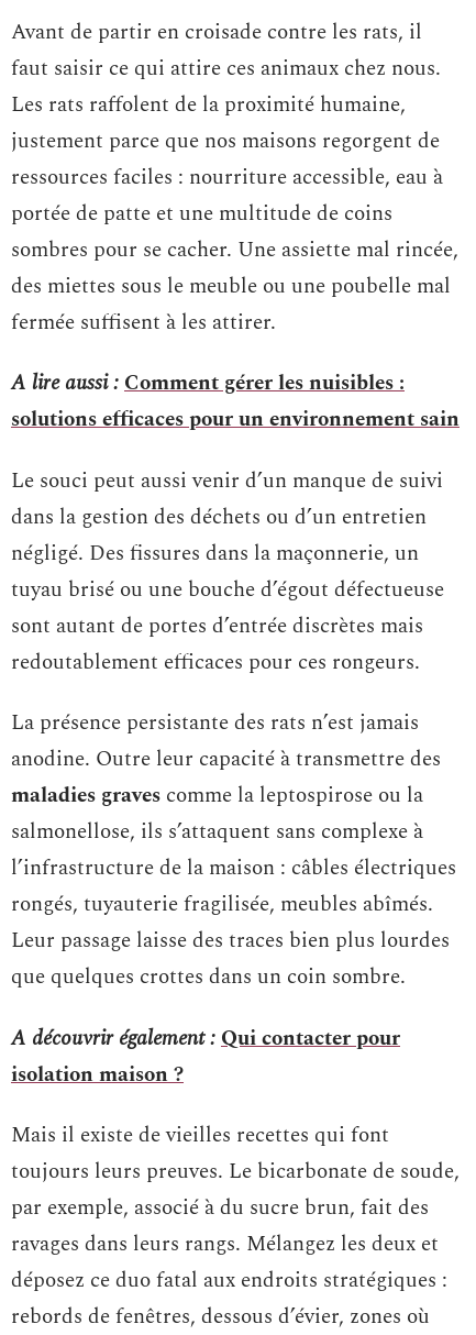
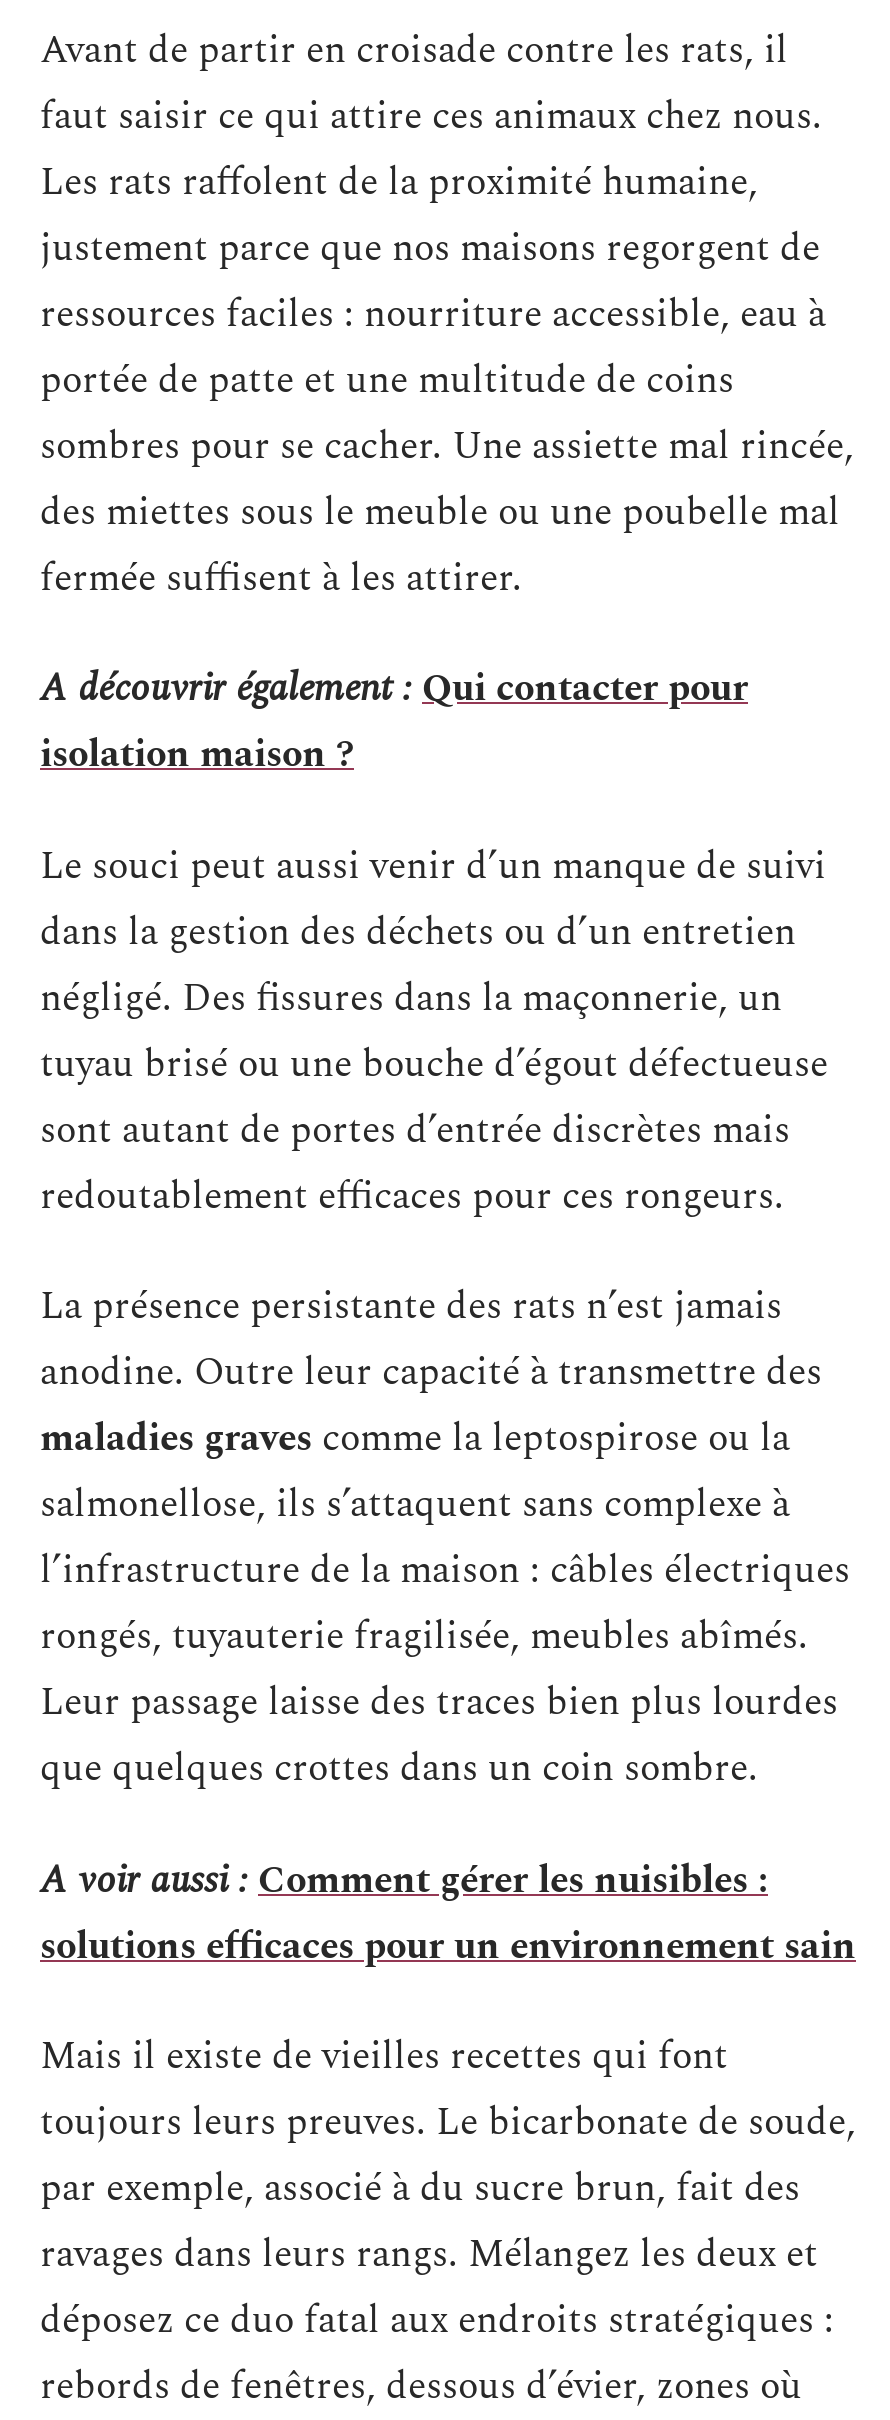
[11,367,405,399] A lire aussi : Comment gérer les nuisibles : -> none
moved [11,404,460,435] -> [40,1917,856,1975]: solutions efficaces pour un environnement sain
none -> [40,1851,768,1909] A voir aussi : Comment gérer les nuisibles :
moved [11,1022,400,1090] -> [40,660,748,784]: A découvrir également : Qui contacter pour | isolation maison ?

